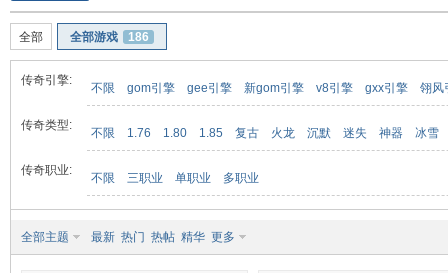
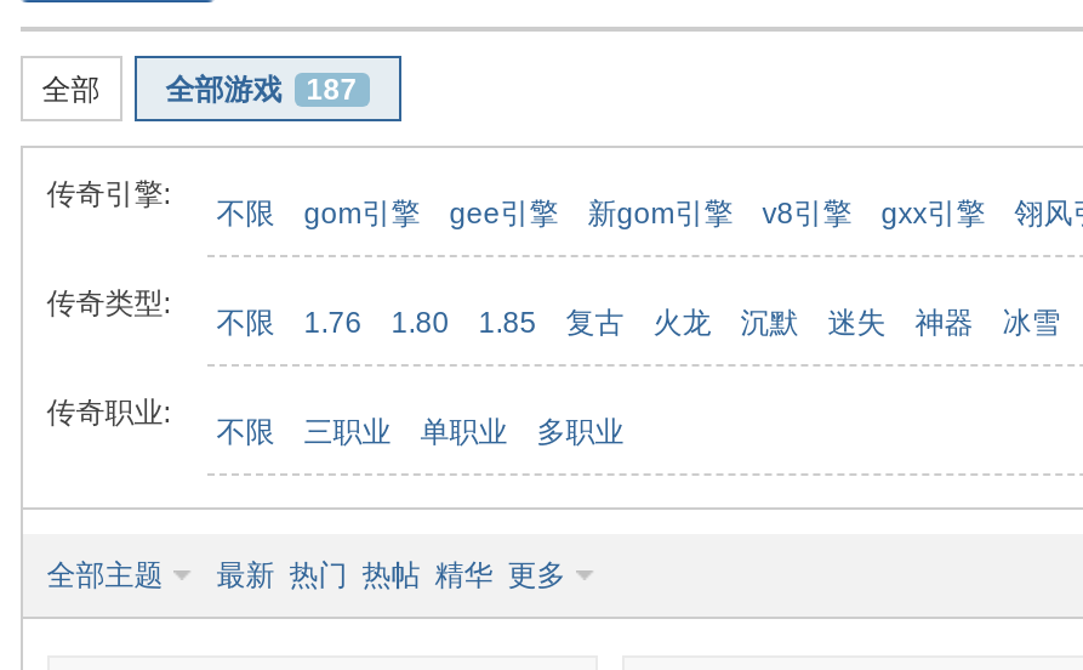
[19,30,149,44] 全部 全部游戏 186 -> [42,73,357,107] 全部 全部游戏 187

